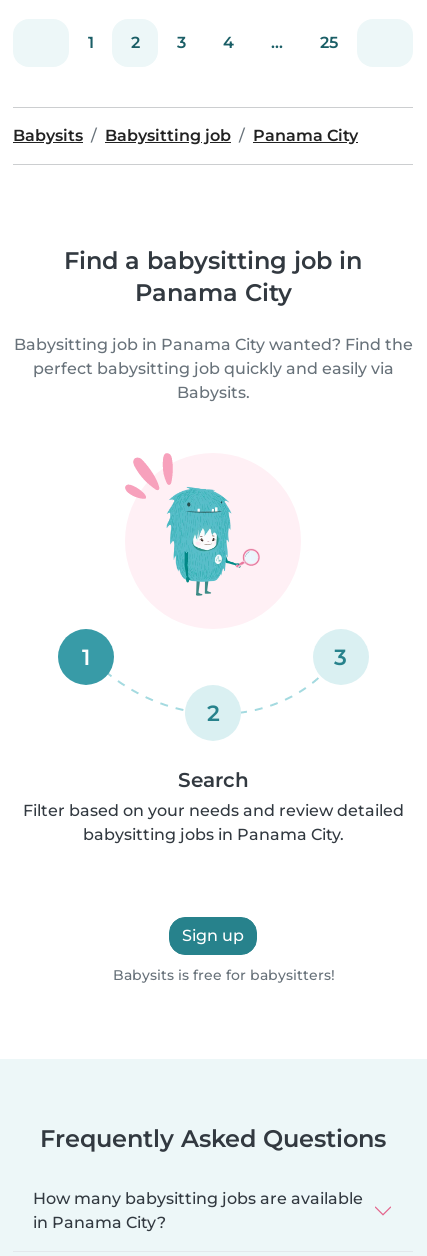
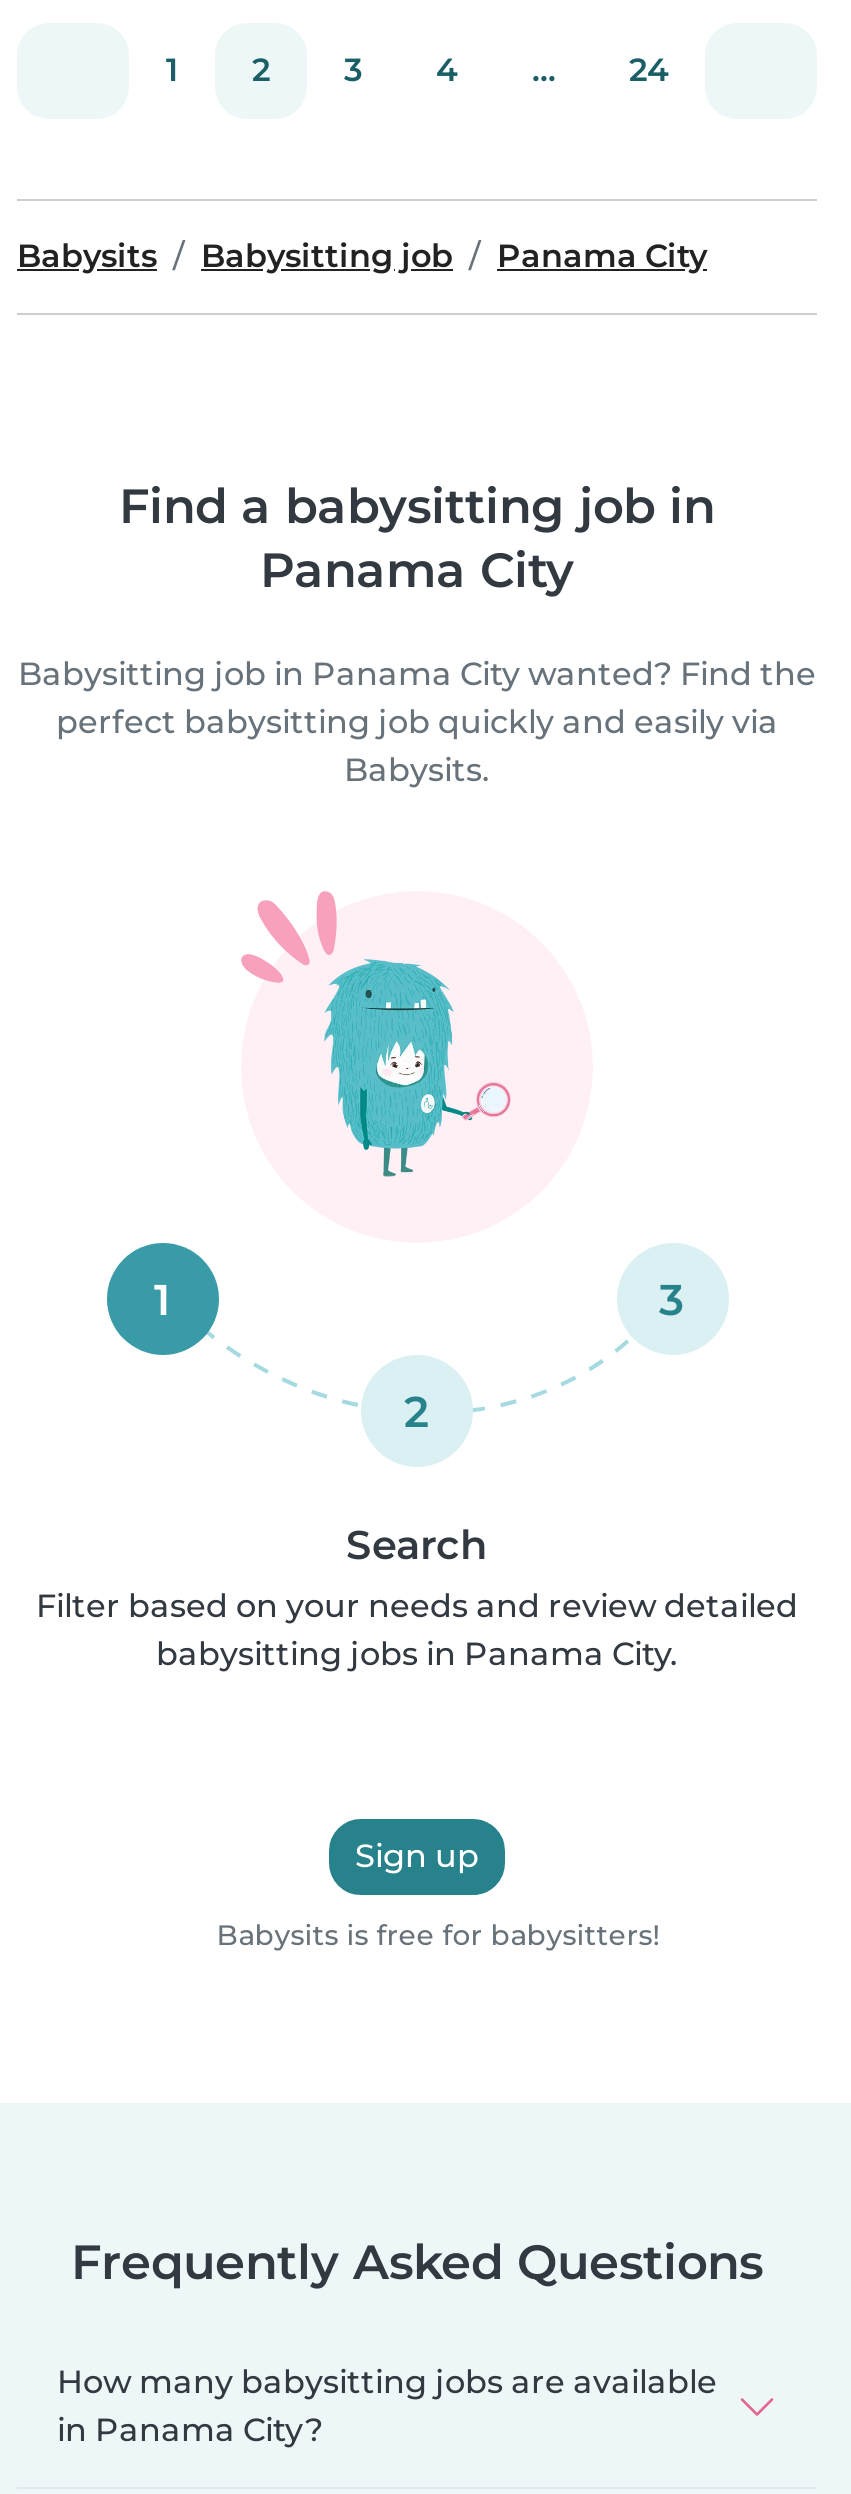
[320,33,338,52] 25 -> [629,51,669,89] 24

